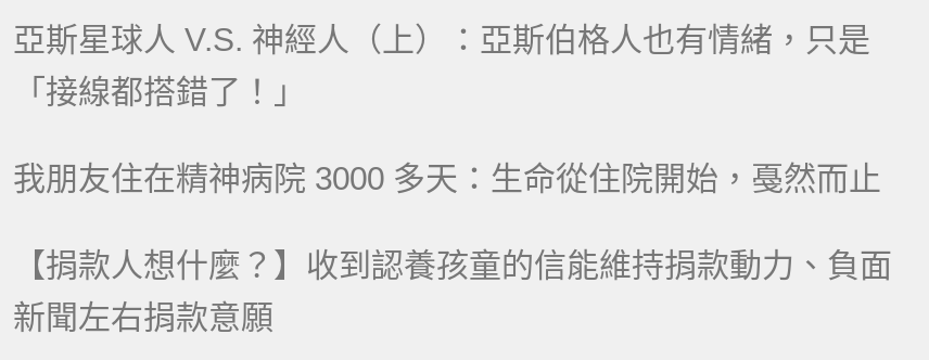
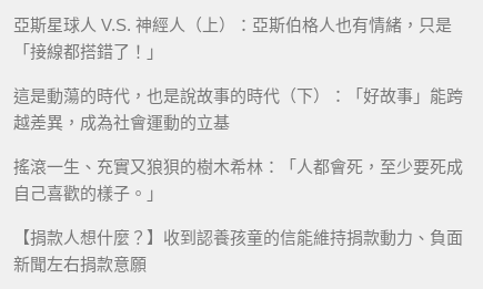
[13,160,881,197] 我朋友住在精神病院 3000 多天：生命從住院開始，戞然而止 -> [13,86,463,202] 這是動蕩的時代，也是說故事的時代（下）：「好故事」能跨 | 越差異，成為社會運動的立基 | 搖滾一生、充實又狼狽的樹木希林：「人都會死，至少要死成 | 自己喜歡的樣子。」

